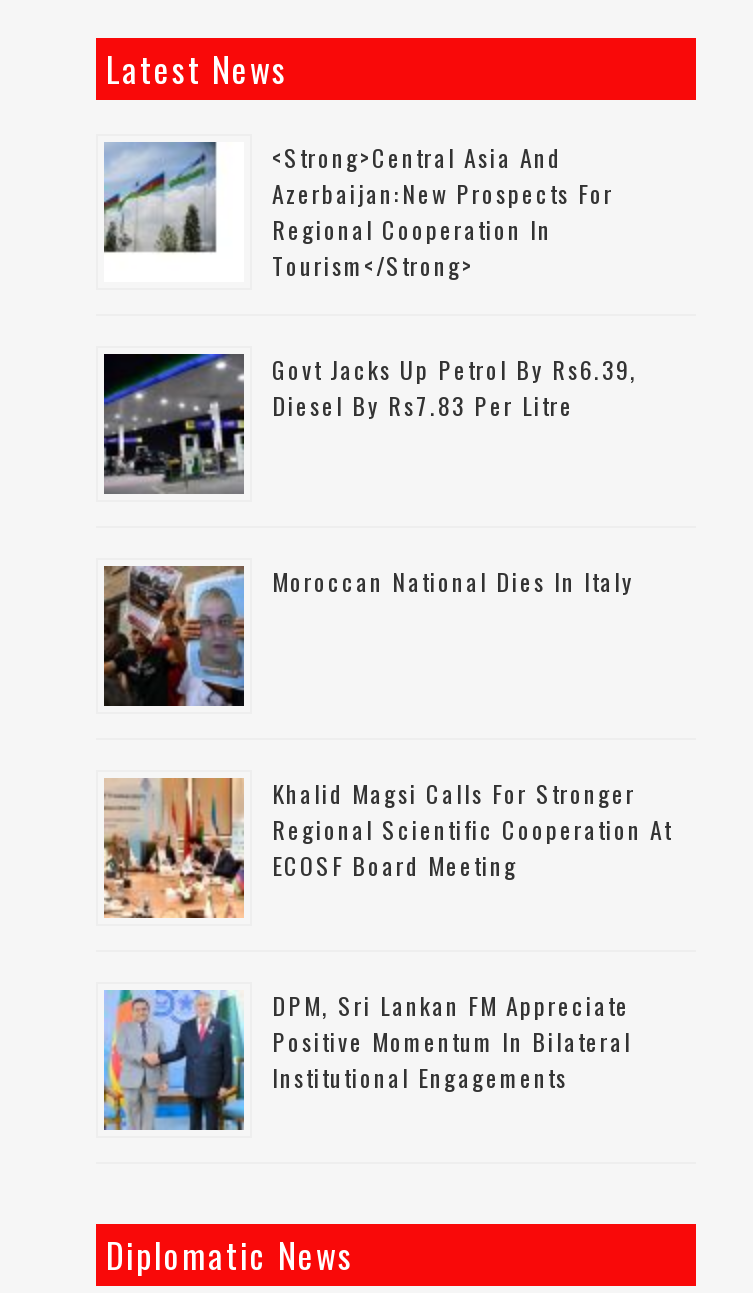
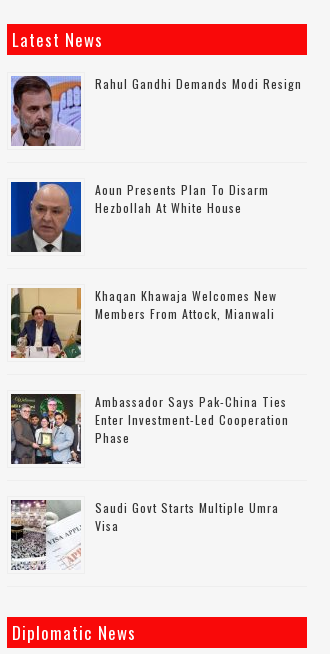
[104,140,614,282] [image] | <strong>Central Asia And | Azerbaijan:New Prospects For | Regional Cooperation In | Tourism</strong> -> [10,75,302,147] [image] | Rahul Gandhi Demands Modi Resign
[102,352,638,494] [image] | Govt Jacks Up Petrol By Rs6.39, | Diesel By Rs7.83 Per Litre -> [10,181,269,252] [image] | Aoun Presents Plan To Disarm | Hezbollah At White House
[102,564,634,708] [image] | Moroccan National Dies In Italy -> [10,287,277,359] [image] | Khaqan Khawaja Welcomes New | Members From Attock, Mianwali
[104,776,672,920] [image] | Khalid Magsi Calls For Stronger | Regional Scientific Cooperation At | ECOSF Board Meeting -> [10,393,289,465] [image] | Ambassador Says Pak-China Ties | Enter Investment-Led Cooperation | Phase
[102,988,632,1132] [image] | DPM, Sri Lankan FM Appreciate | Positive Momentum In Bilateral | Institutional Engagements -> [10,499,279,571] [image] | Saudi Govt Starts Multiple Umra | Visa

